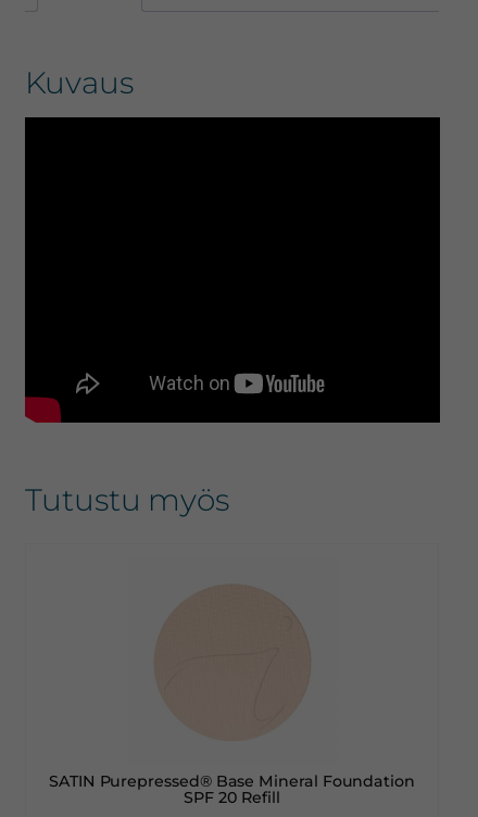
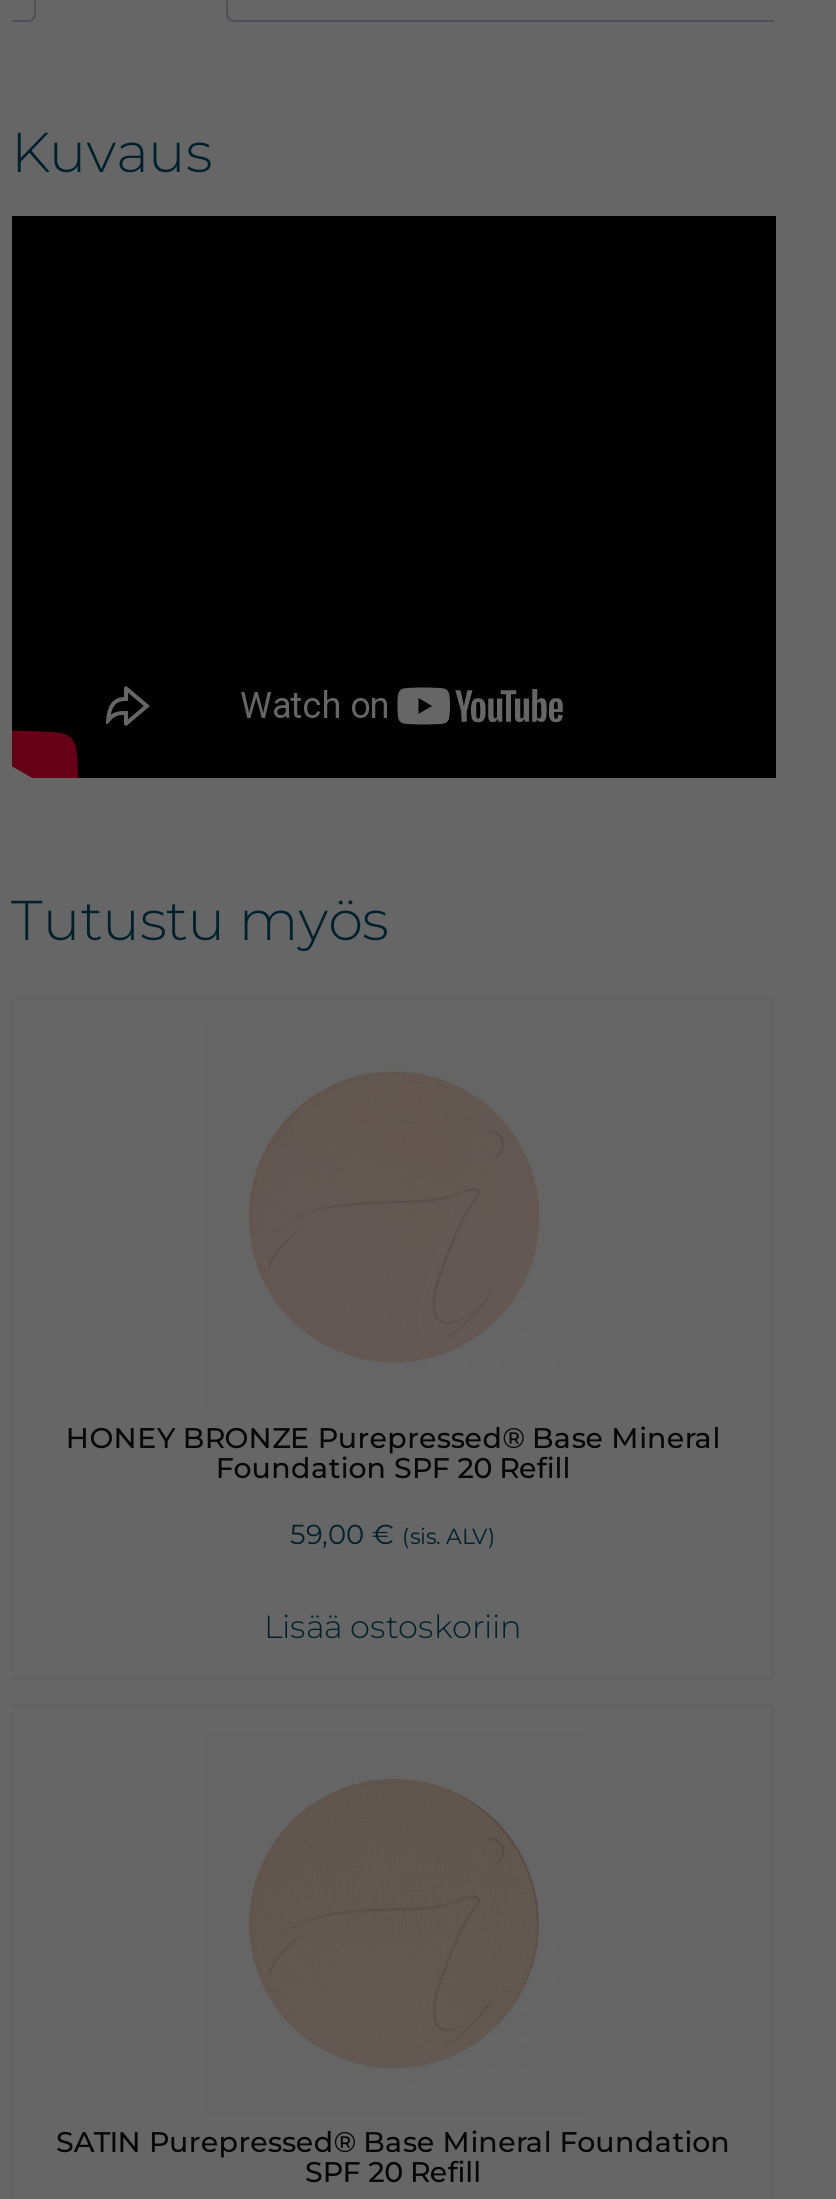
none -> [66,1419,720,1646] HONEY BRONZE Purepressed® Base Mineral | Foundation SPF 20 Refill | 59,00 € (sis. ALV) | Lisää ostoskoriin

